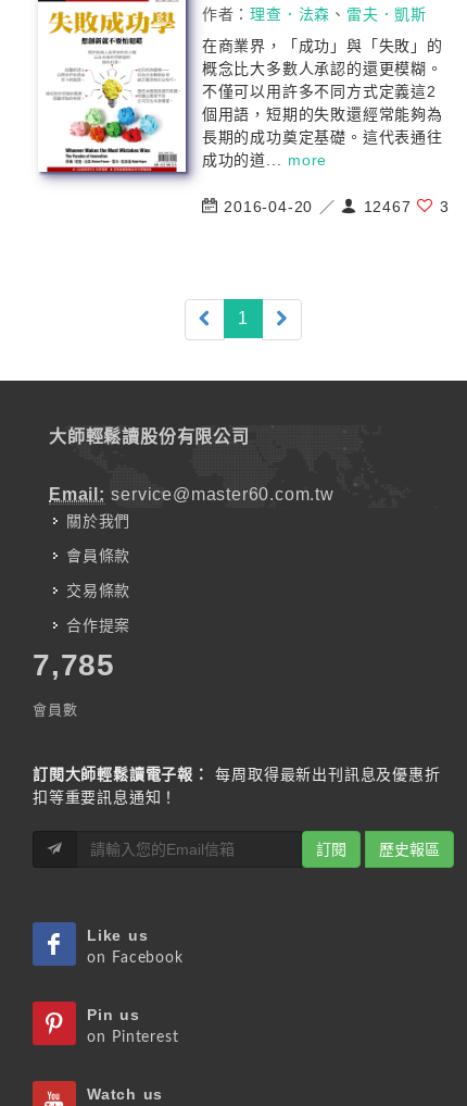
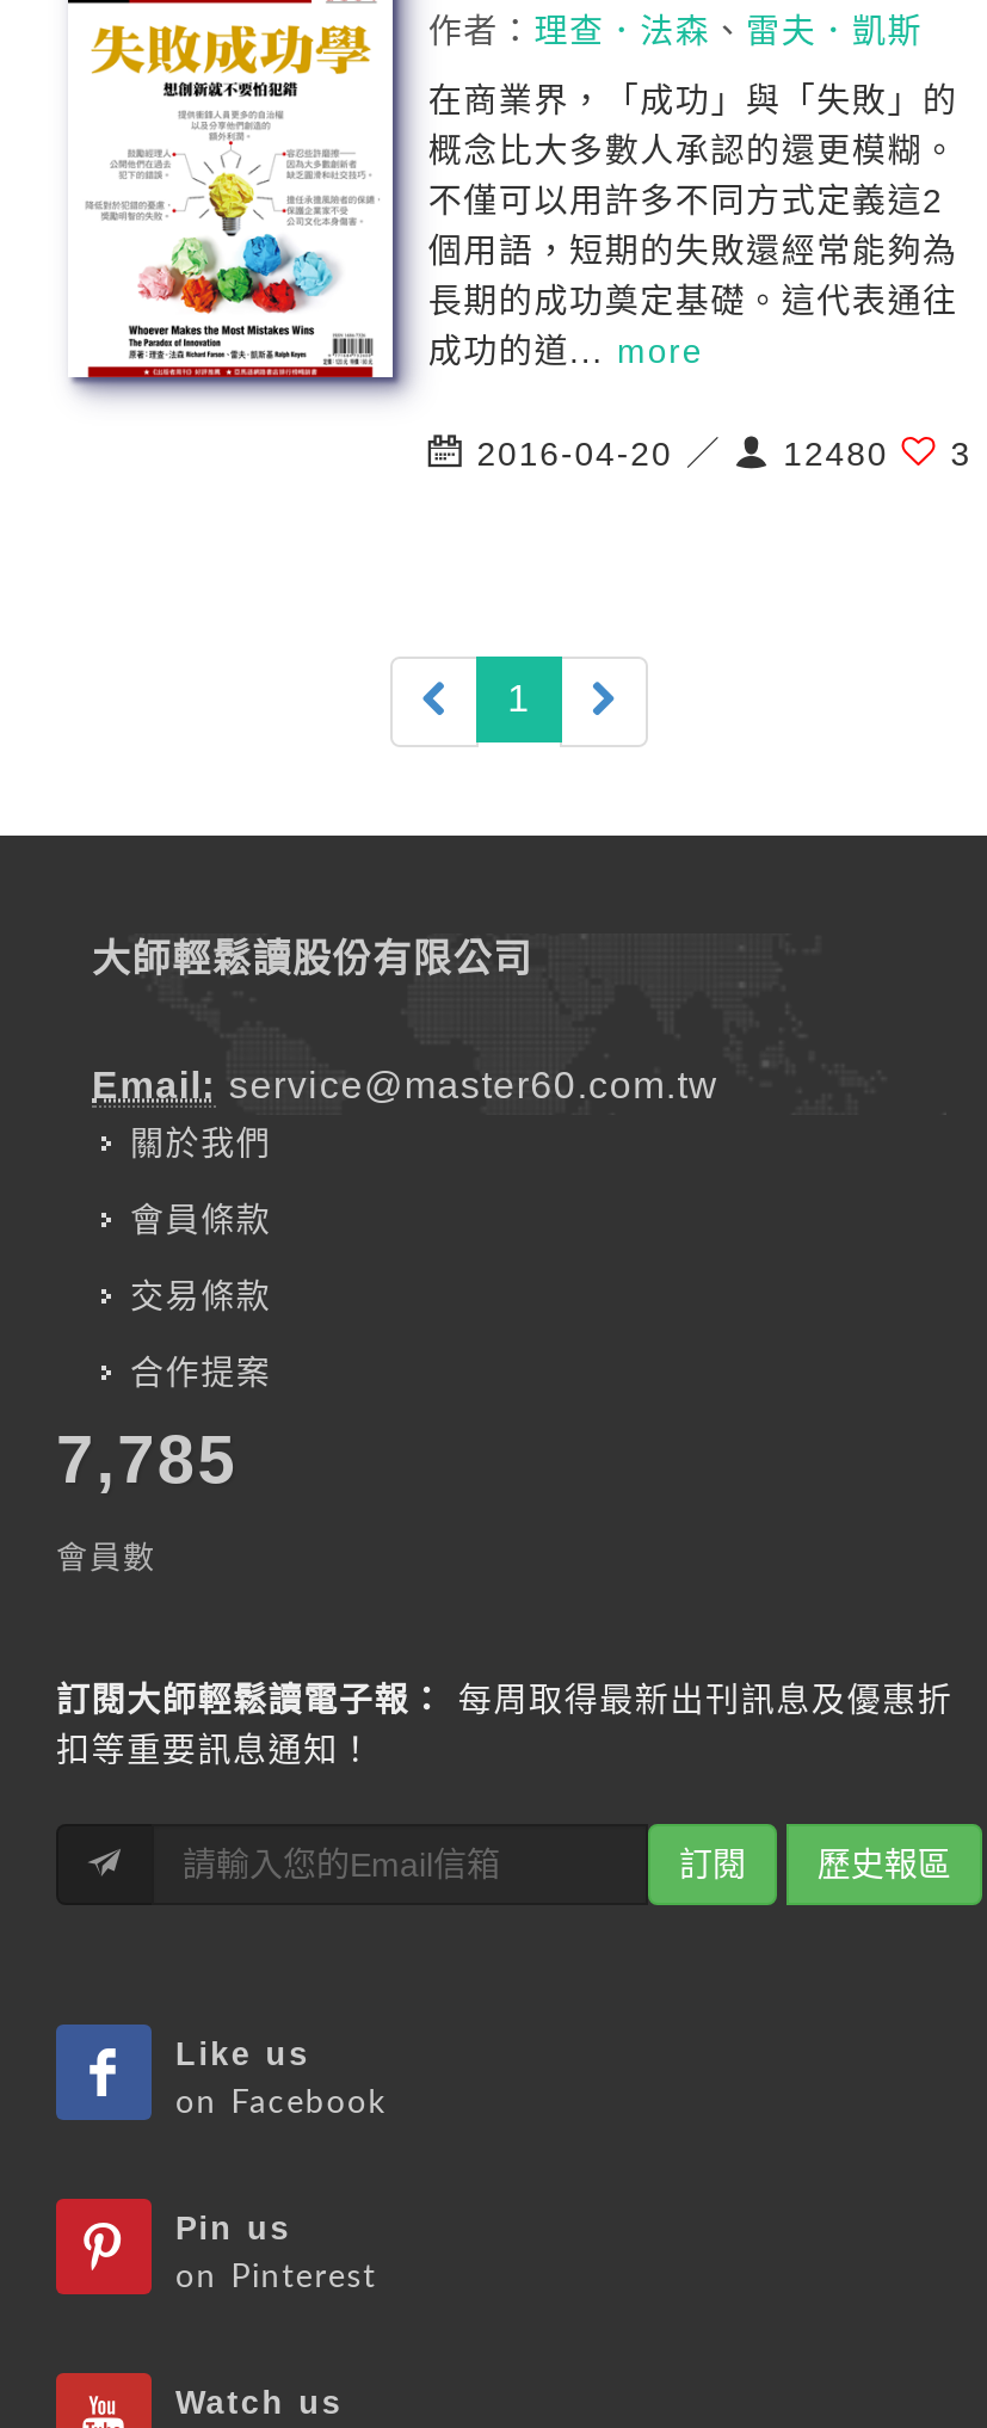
[218,198,449,215] 2016-04-20 ／ 12467 3 -> [463,435,971,473] 2016-04-20 ／ 12480 3

